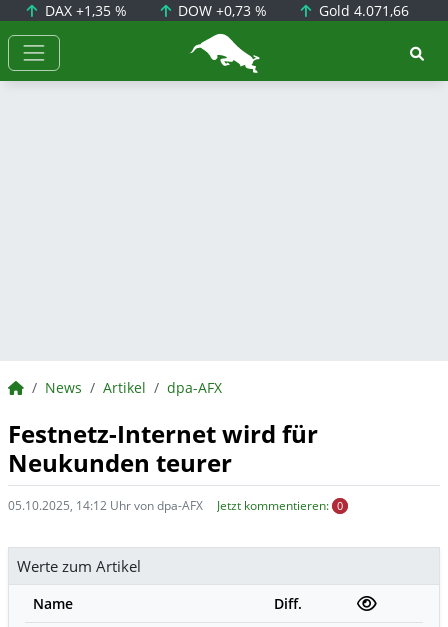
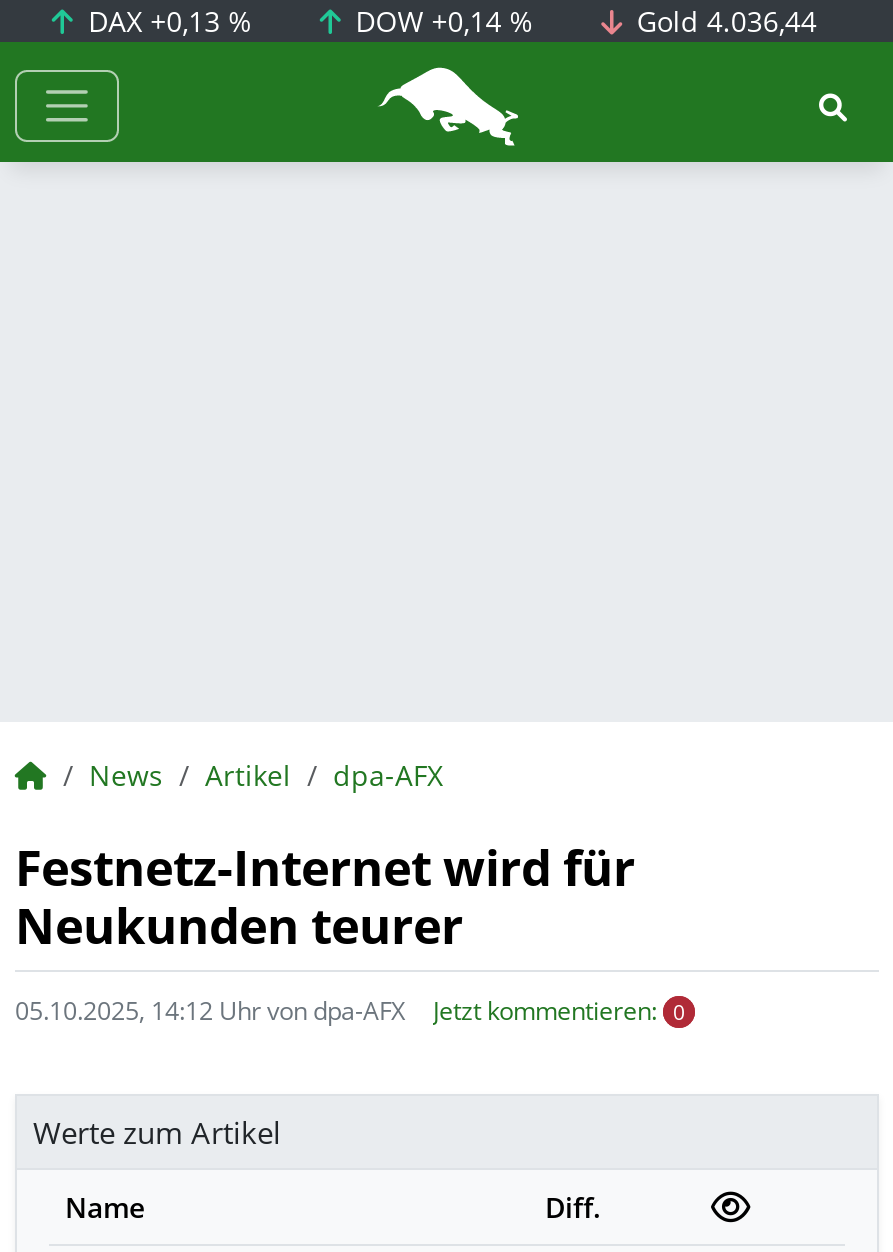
[41,1,127,20] DAX +1,35 % -> [80,2,252,40] DAX +0,13 %
[174,1,267,20] DOW +0,73 % -> [347,2,533,40] DOW +0,14 %
[315,1,409,20] Gold 4.071,66 -> [629,2,817,40] Gold 4.036,44

